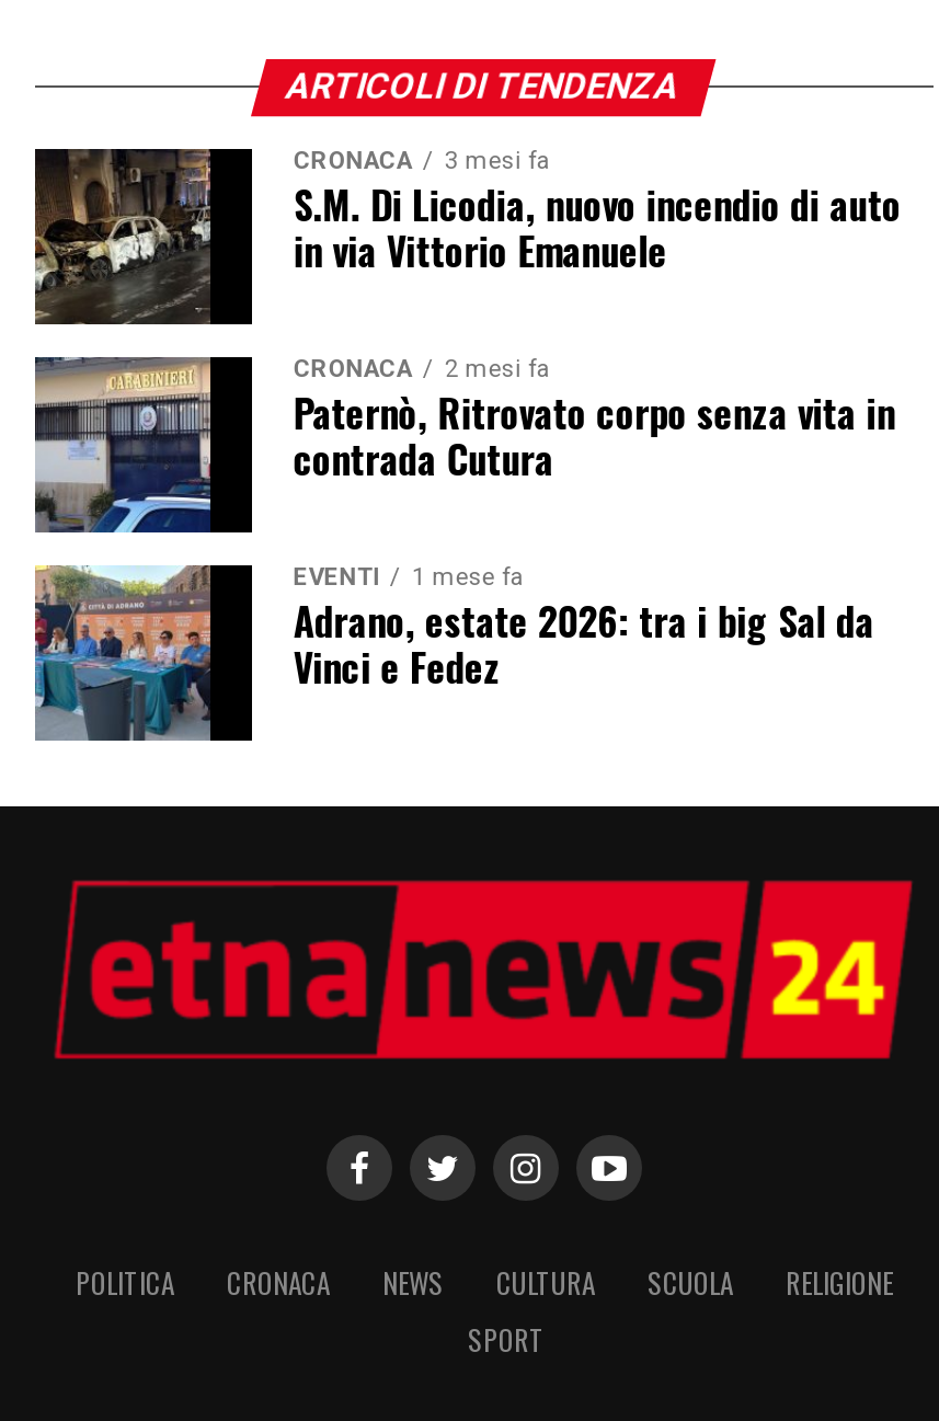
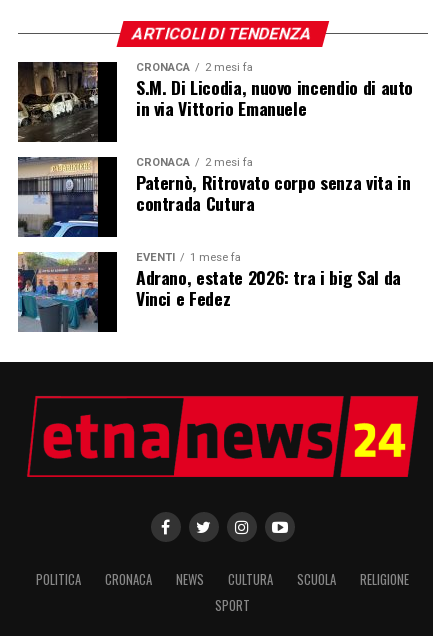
[293,146,550,175] CRONACA 3 mesi fa -> [136,61,253,74] CRONACA 2 mesi fa

